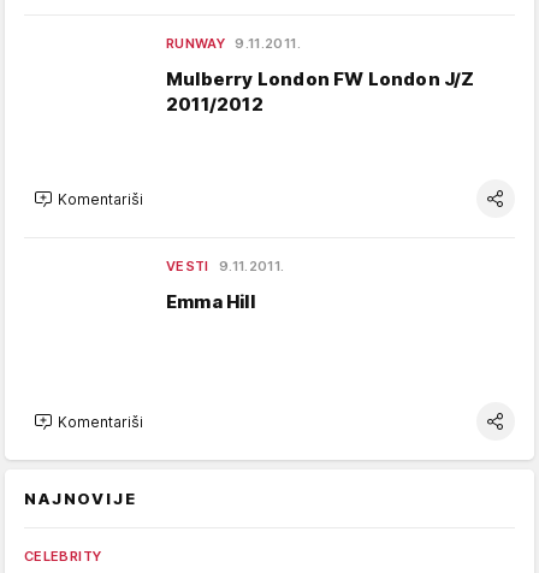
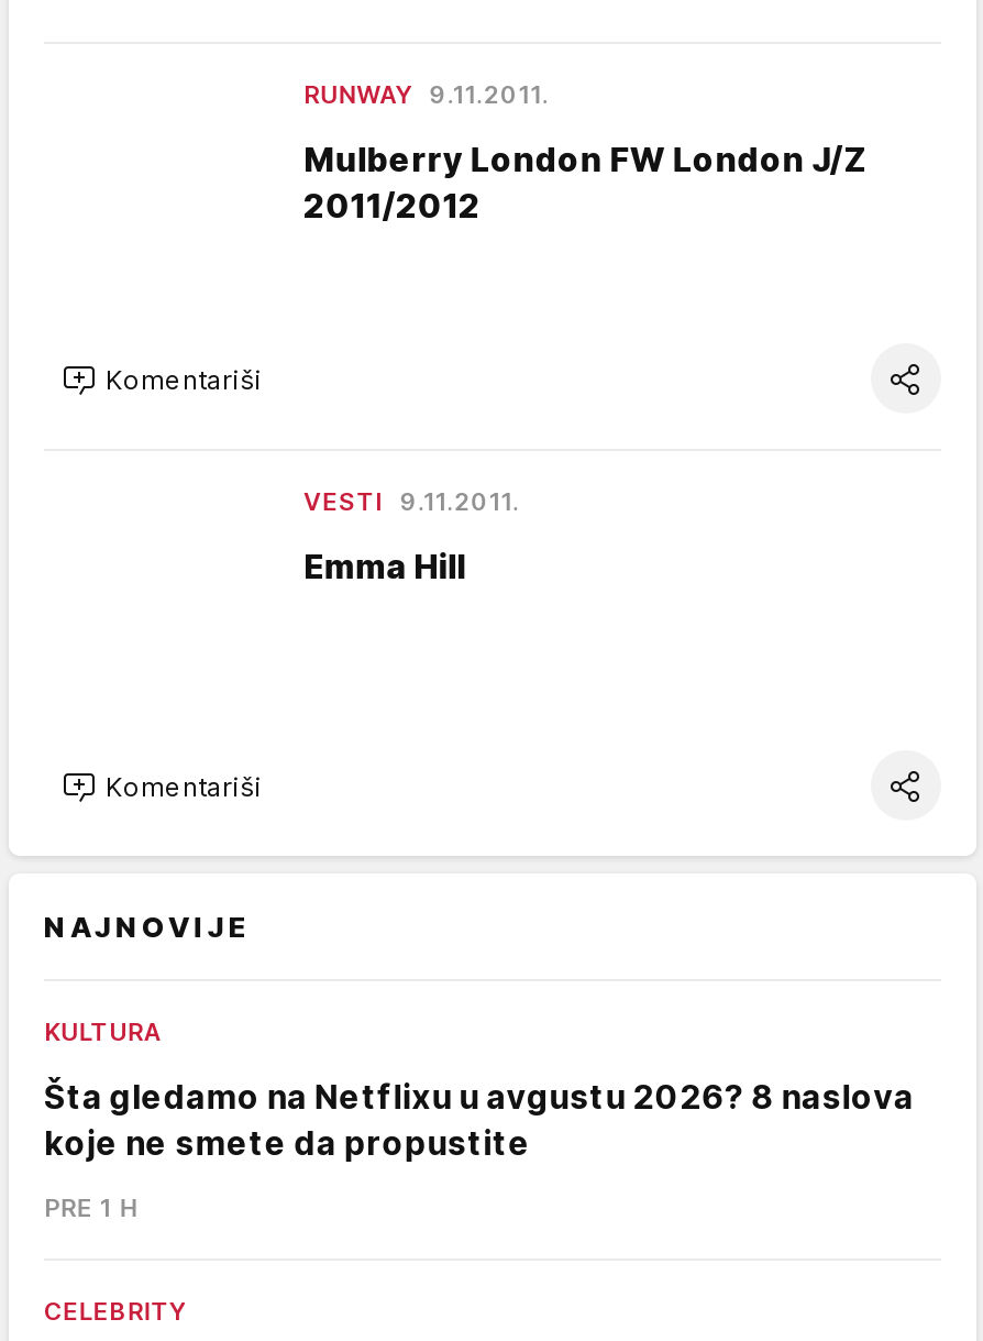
none -> [44,1016,914,1223] KULTURA | Šta gledamo na Netflixu u avgustu 2026? 8 naslova | koje ne smete da propustite | PRE 1 H

